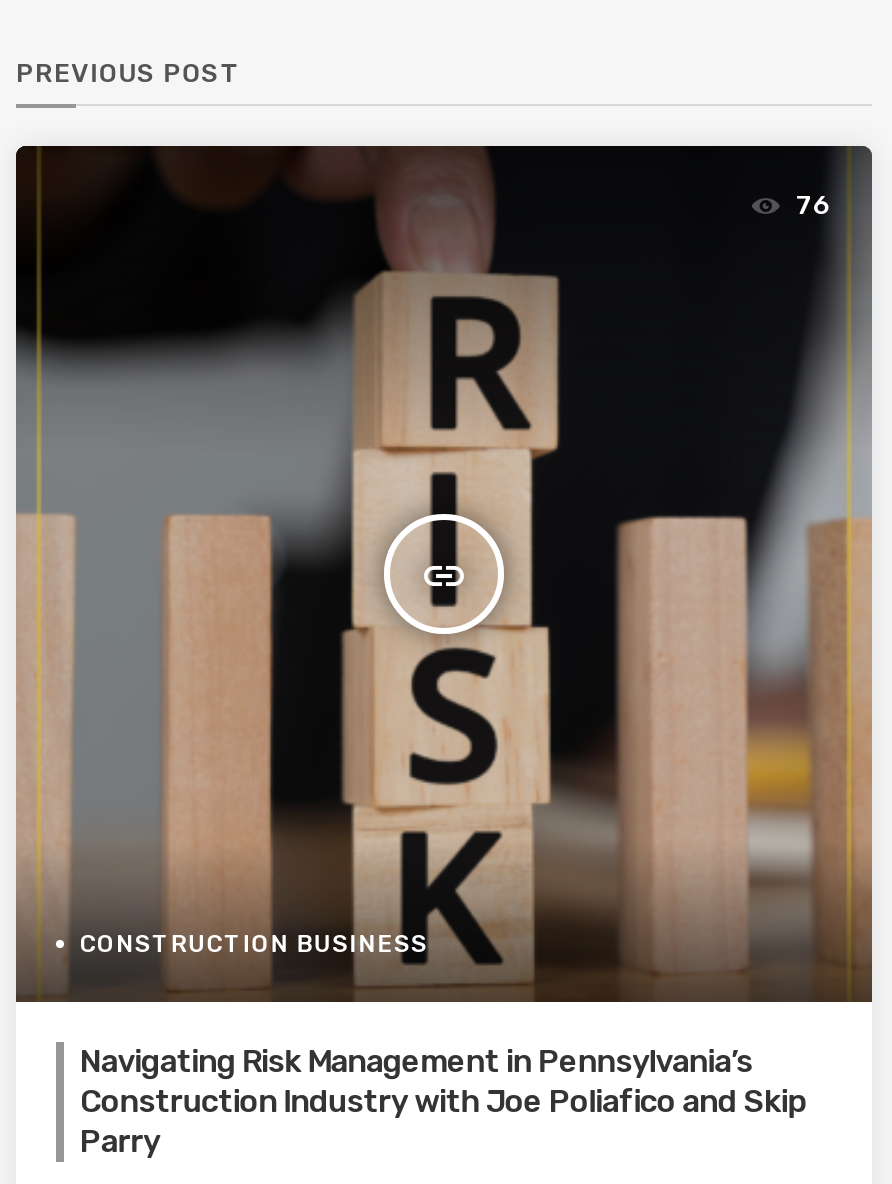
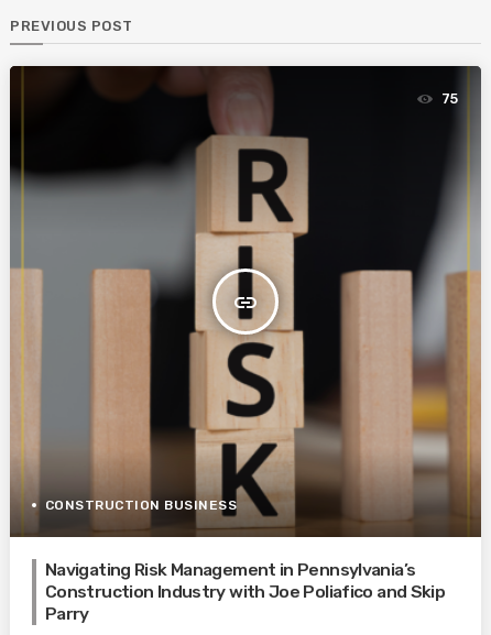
[789,191,832,221] 76 -> [437,91,459,107] 75

